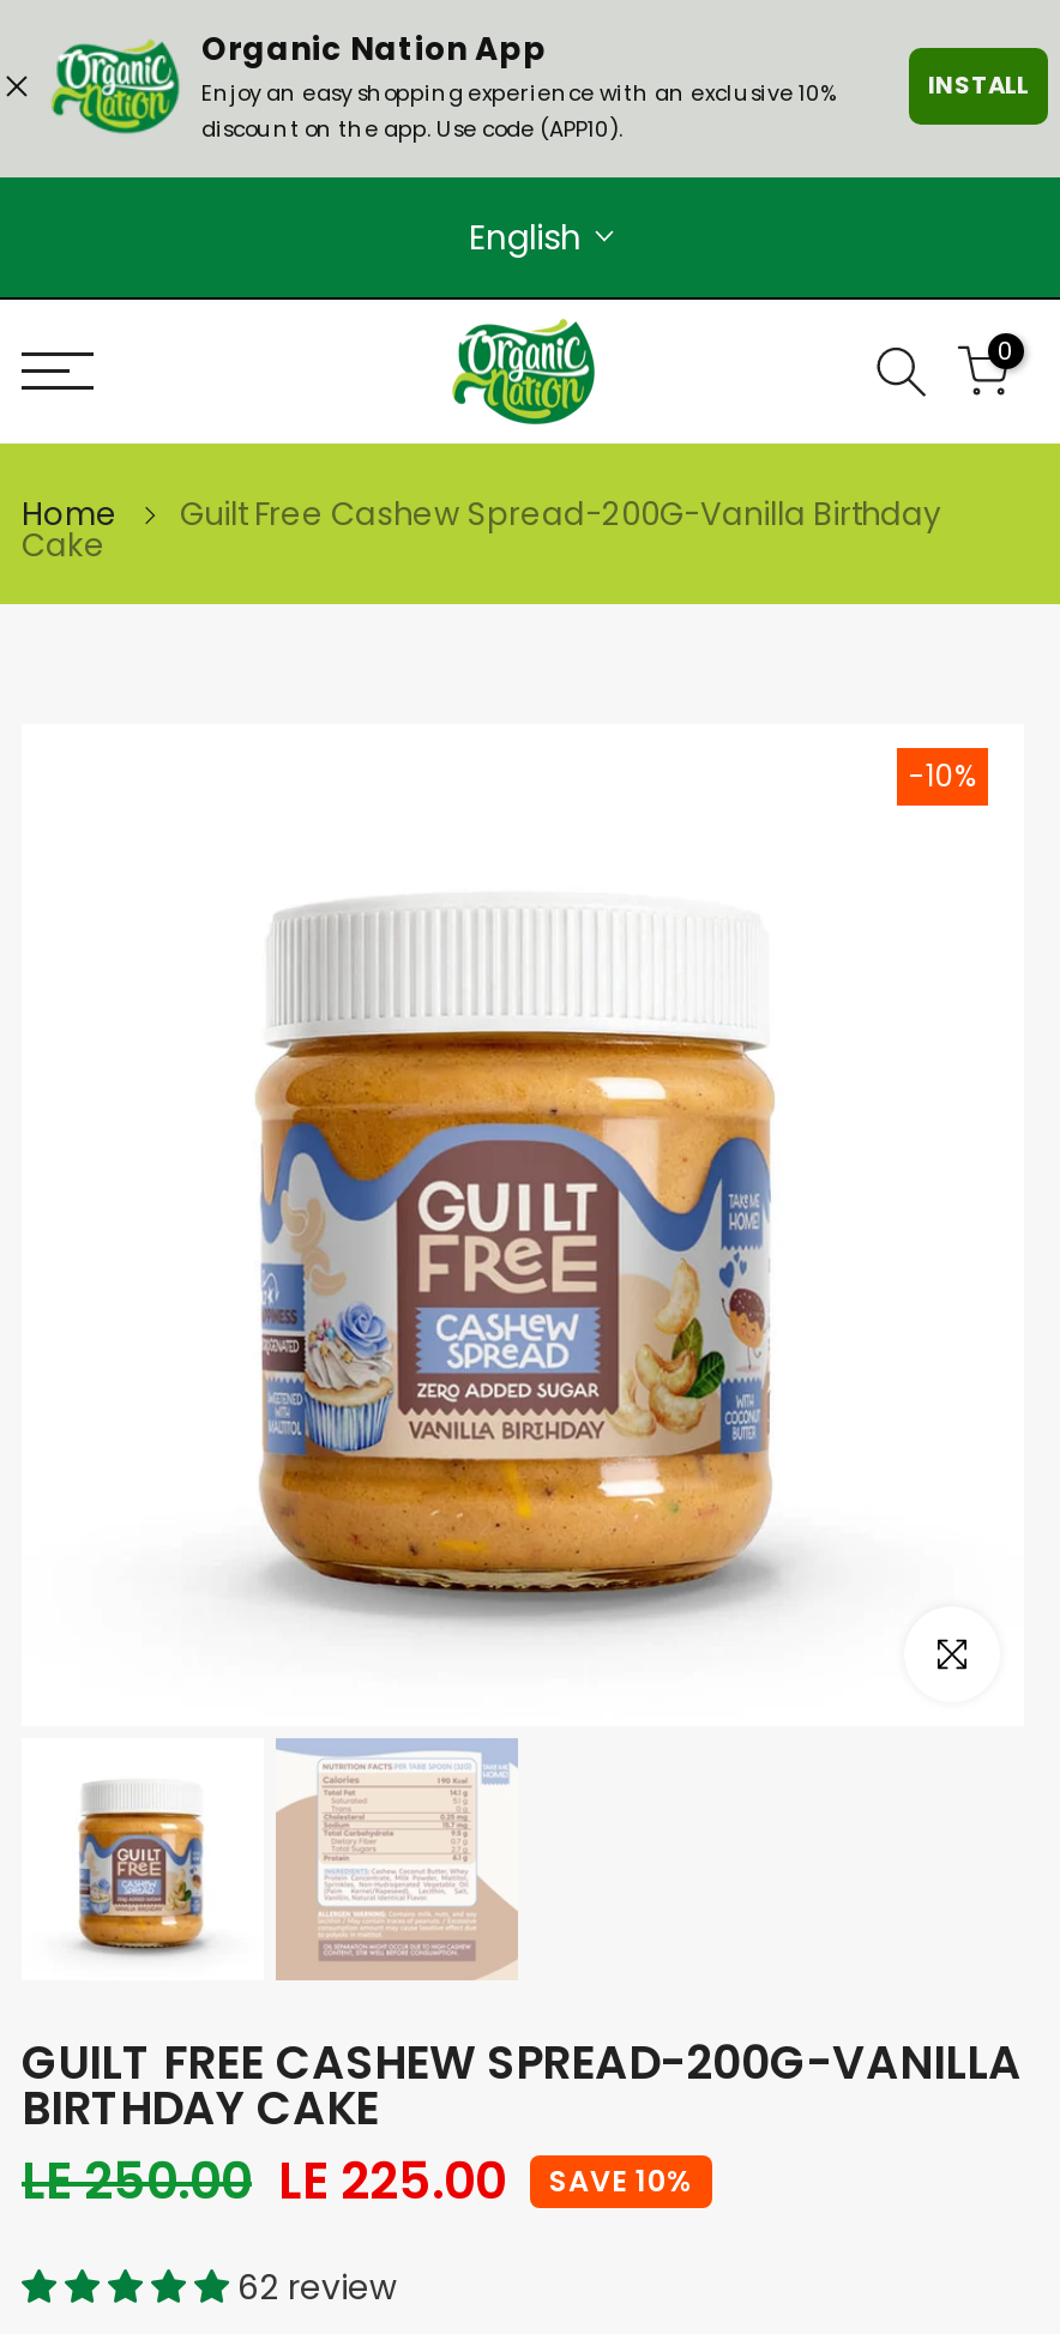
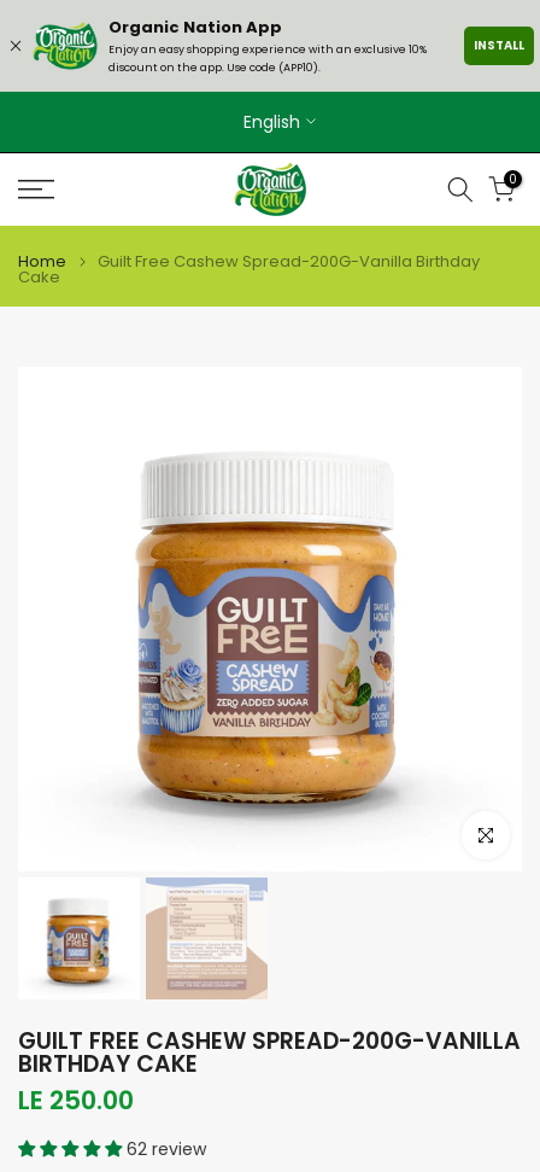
[909,755,976,796] -10% -> none
[22,2145,693,2215] LE 250.00 LE 225.00 | SAVE 10% -> [18,1082,134,1117] LE 250.00

